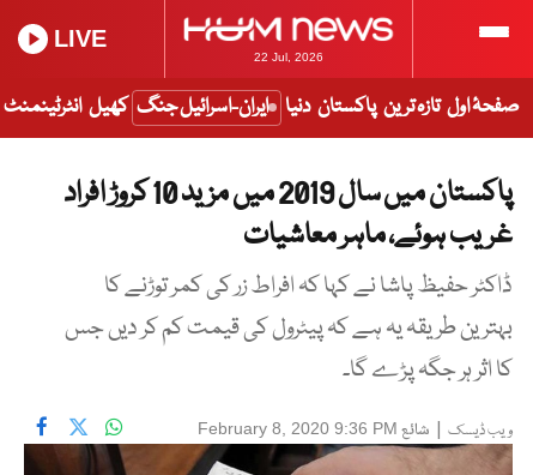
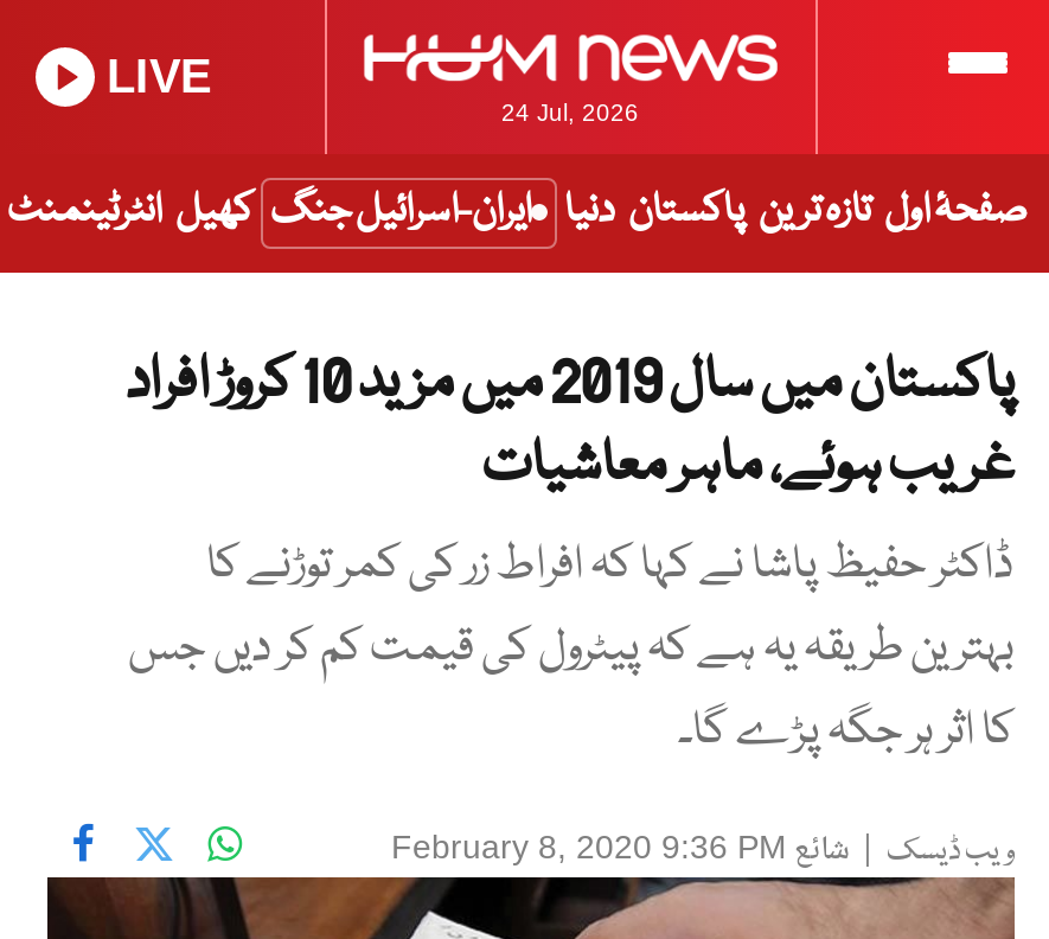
[253,50,323,64] 22 Jul, 2026 -> [501,100,639,126] 24 Jul, 2026

